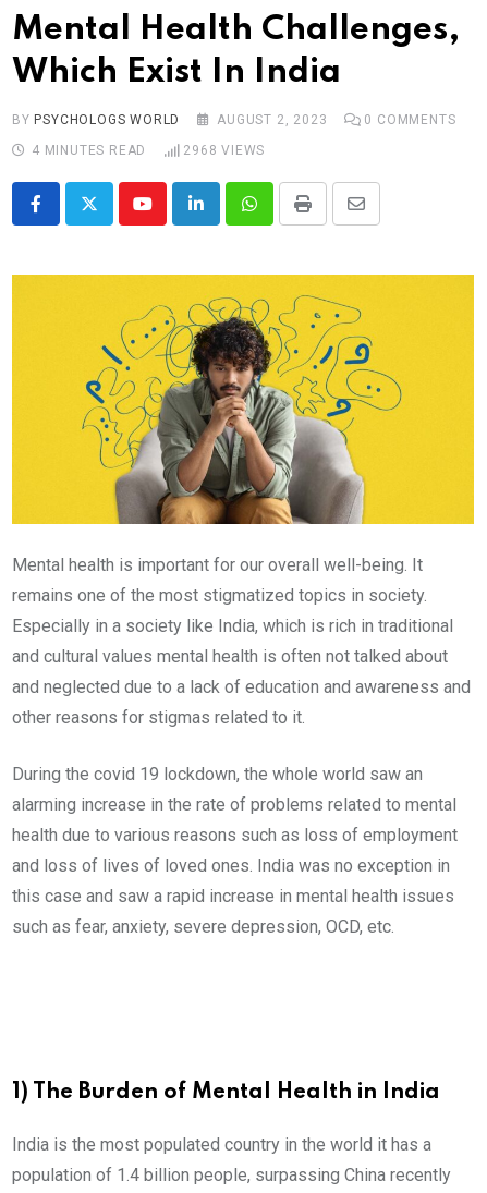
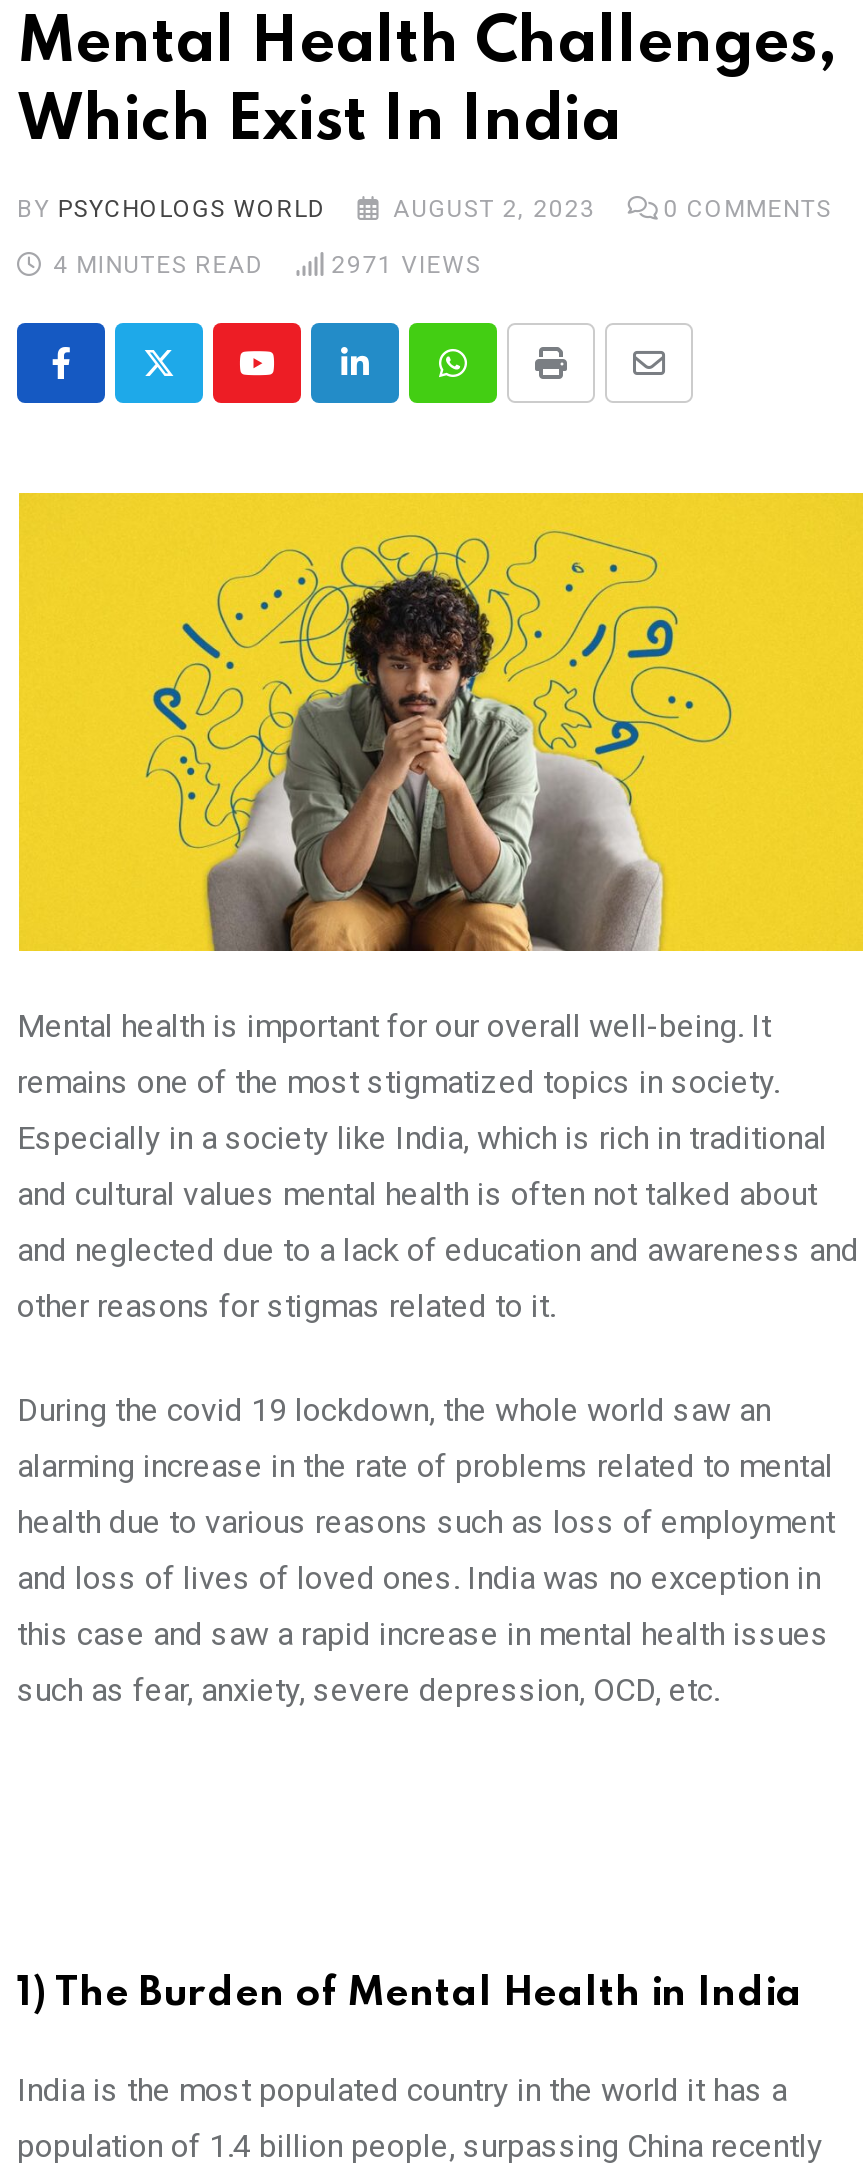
[183,143,265,158] 2968 VIEWS -> [331,251,481,279] 2971 VIEWS

